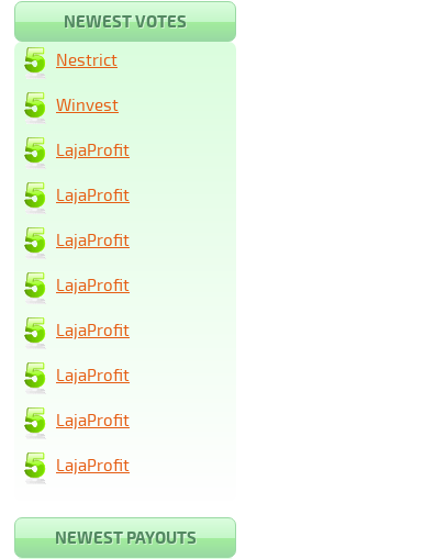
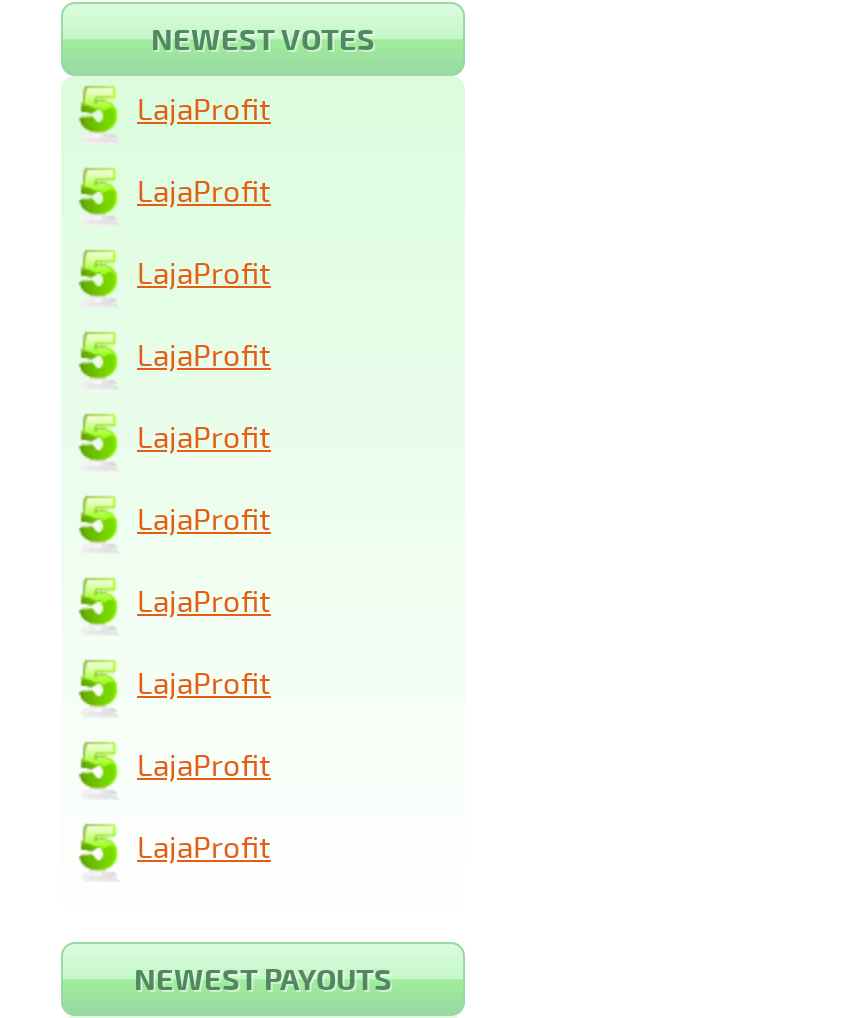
[56,49,118,69] Nestrict -> [137,90,271,126] LajaProfit
[56,94,119,114] Winvest -> [137,172,271,208] LajaProfit

